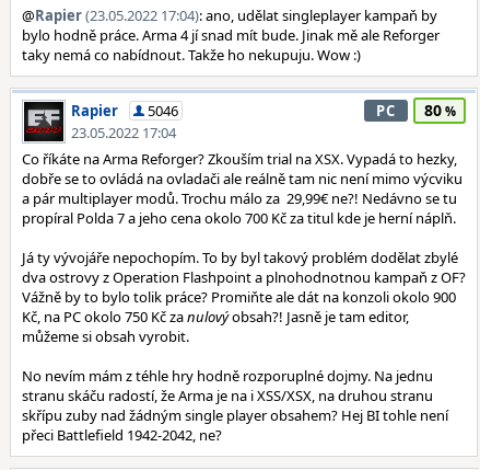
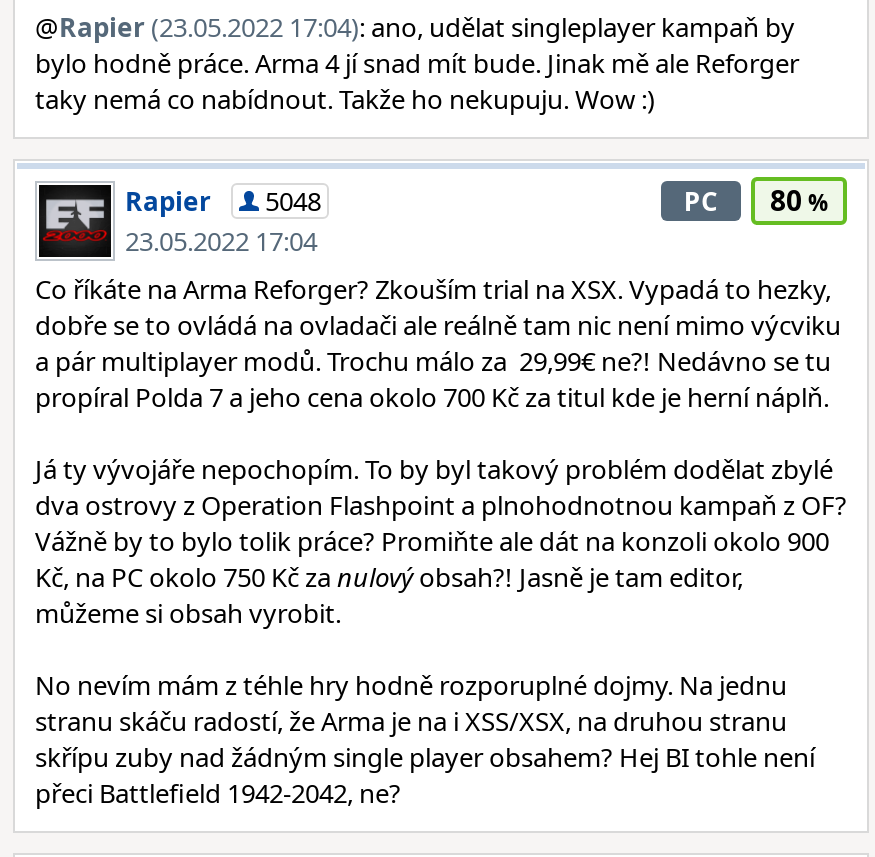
[71,101,178,121] Rapier 5046 -> [125,183,321,219] Rapier 5048

